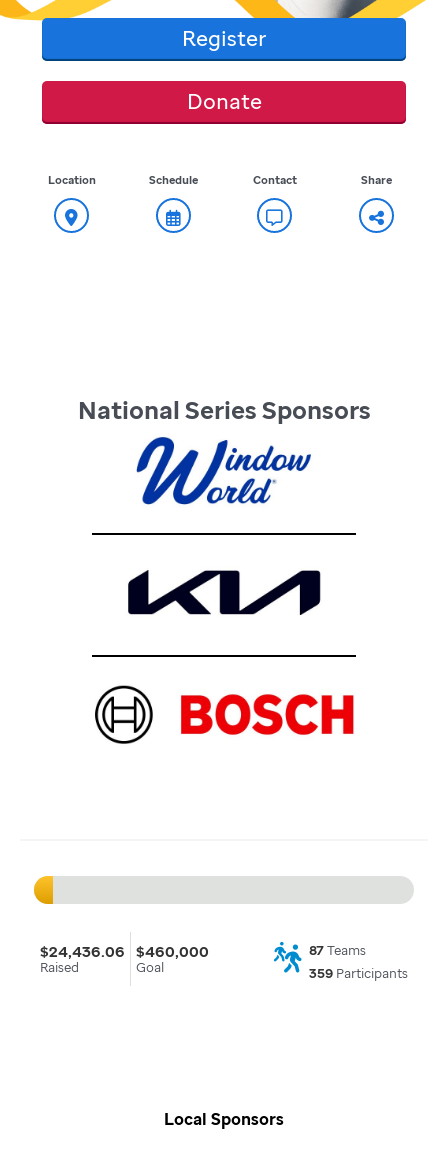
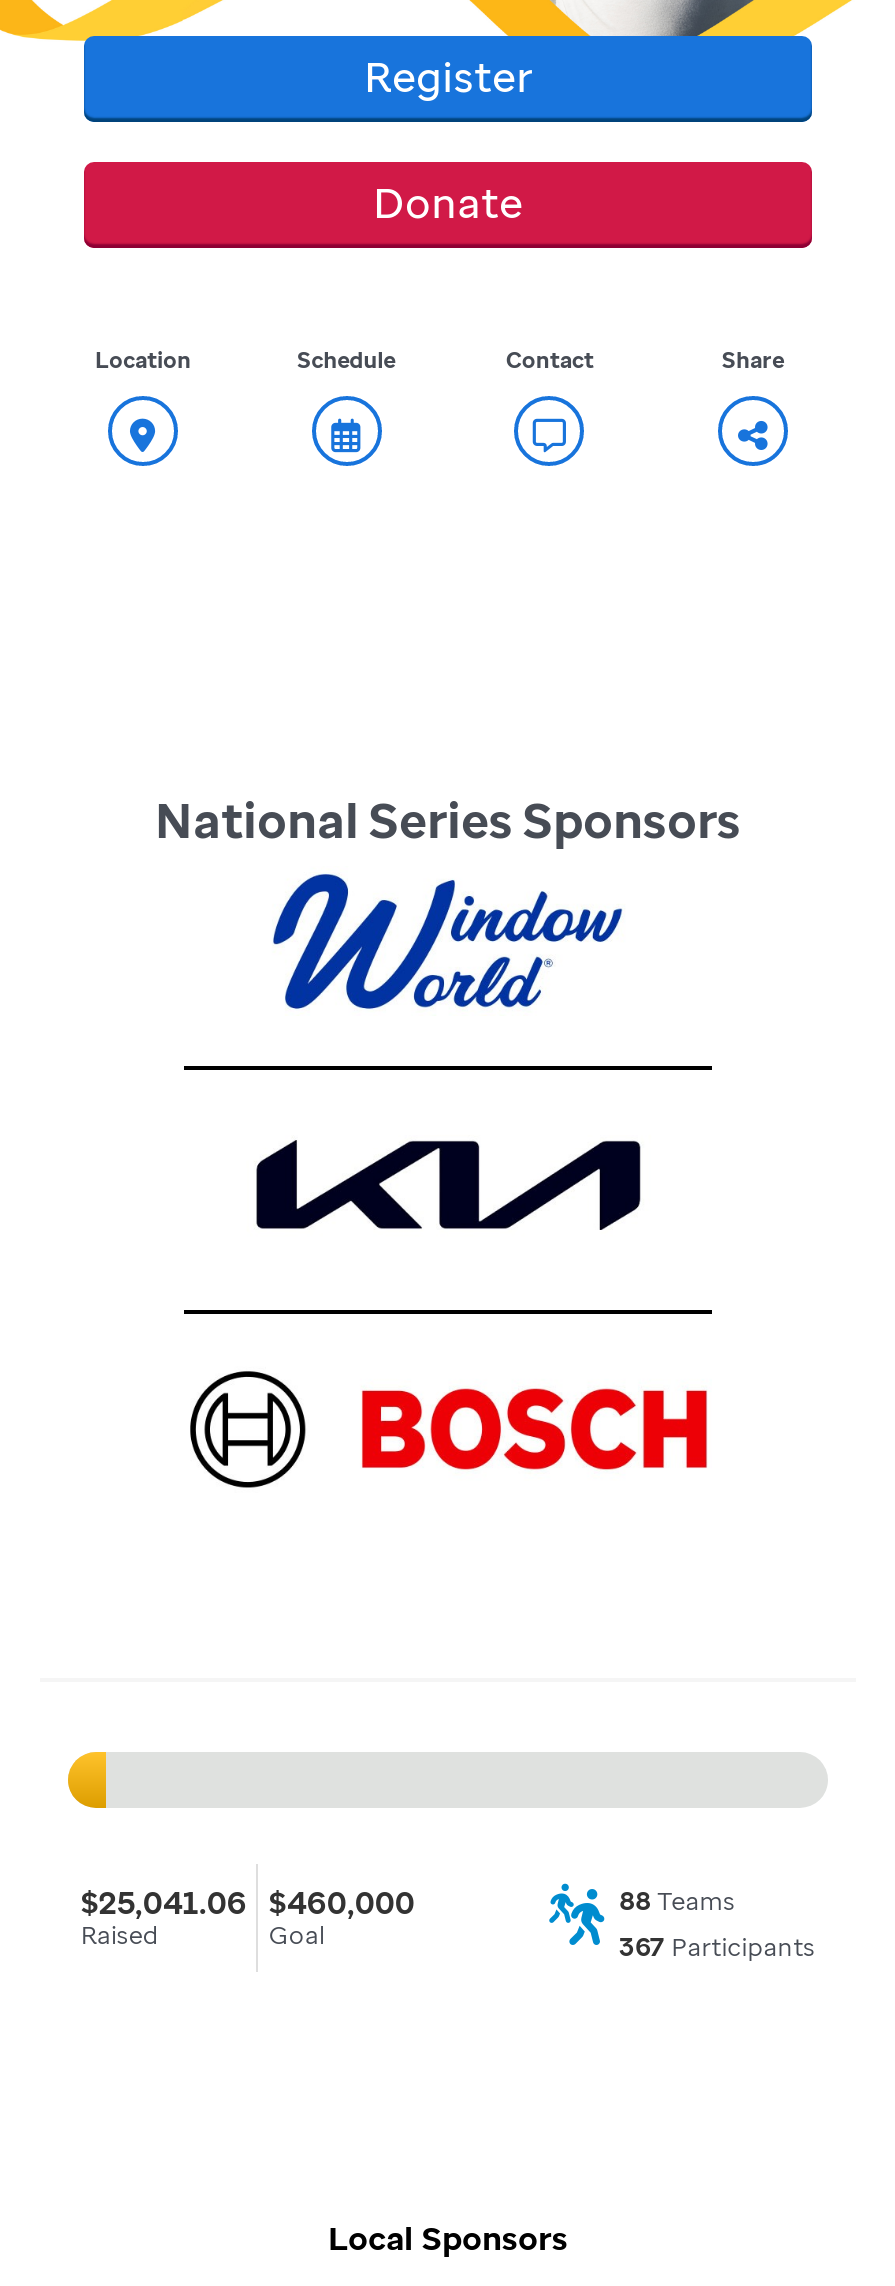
[40,941,209,961] $24,436.06 $460,000 -> [81,1882,415,1922] $25,041.06 $460,000
[309,942,366,959] 87 Teams -> [619,1884,735,1918] 88 Teams
[309,965,408,982] 359 Participants -> [619,1931,815,1965] 367 Participants

